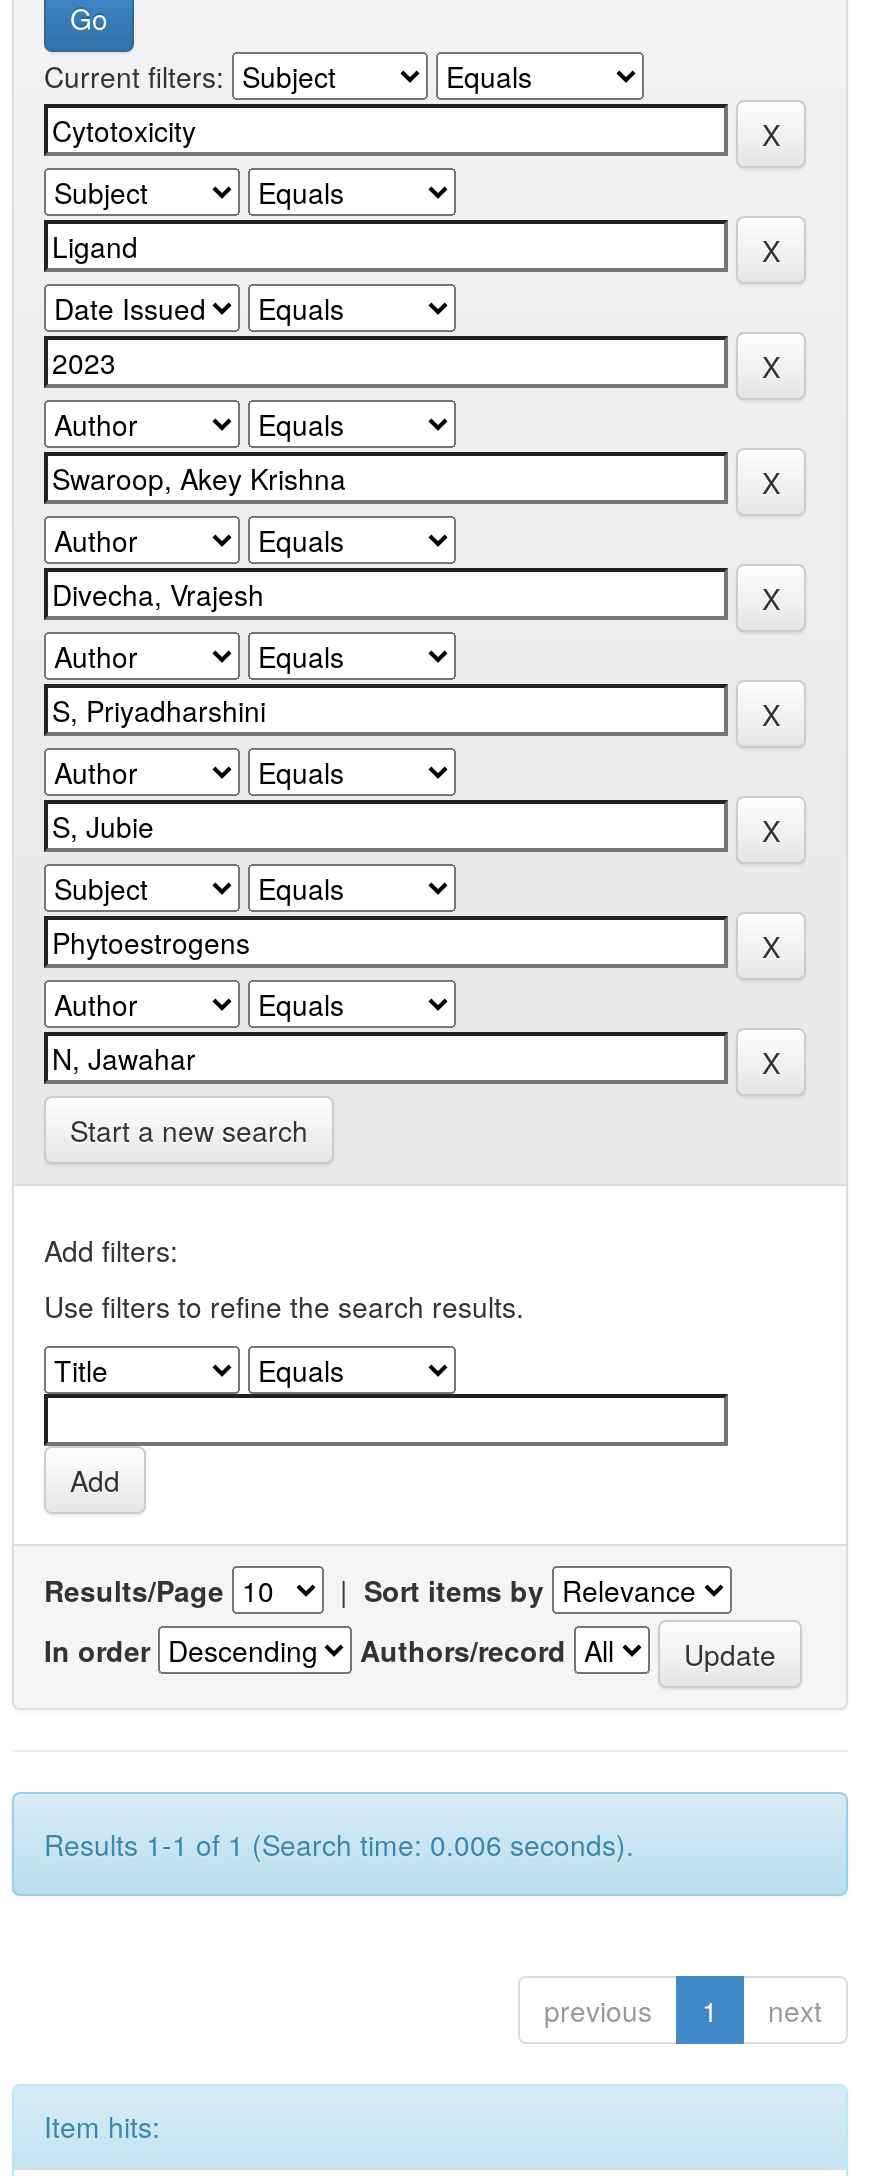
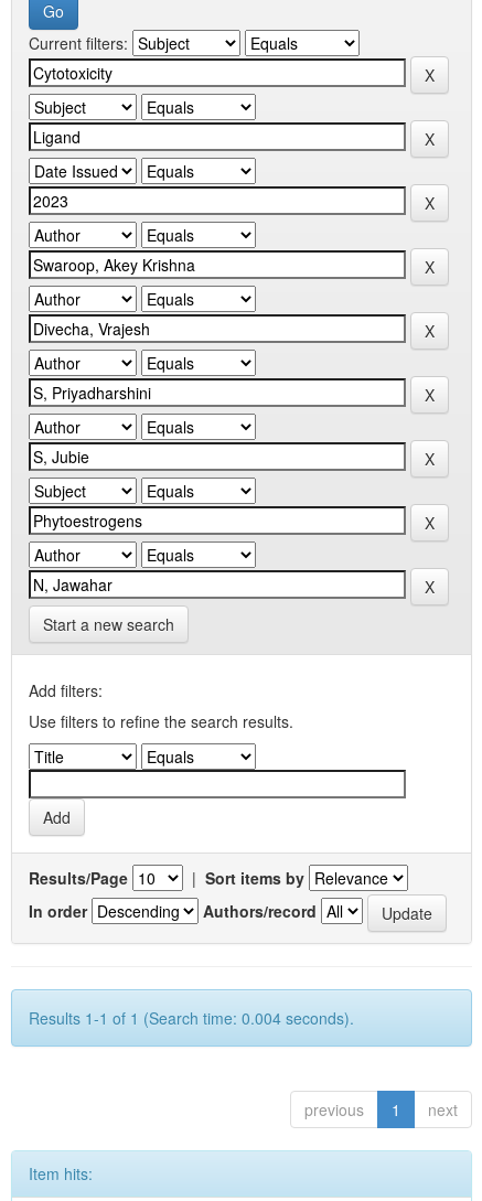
[44,1824,634,1864] Results 1-1 of 1 (Search time: 0.006 seconds). -> [29,1007,354,1029] Results 1-1 of 1 (Search time: 0.004 seconds).

